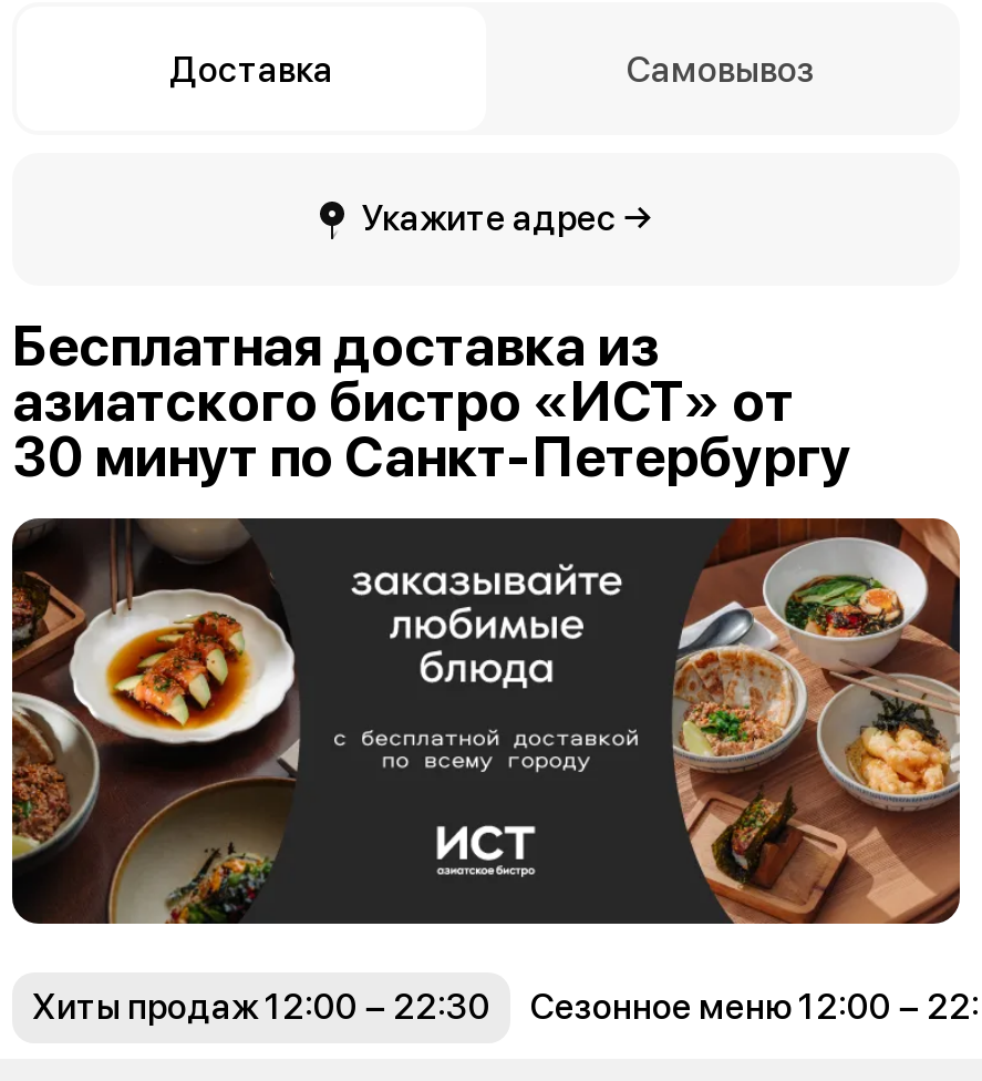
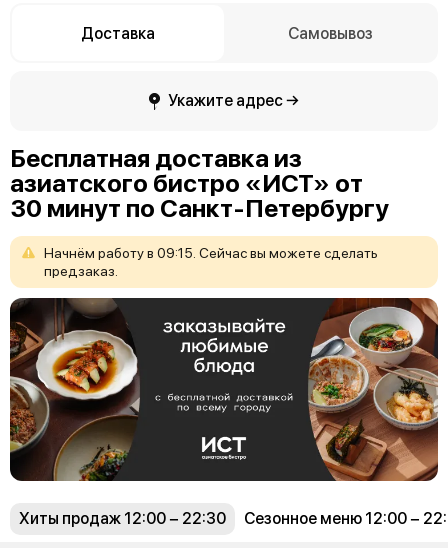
none -> [44,245,378,279] Начнём работу в 09:15. Сейчас вы можете сделать | предзаказ.

